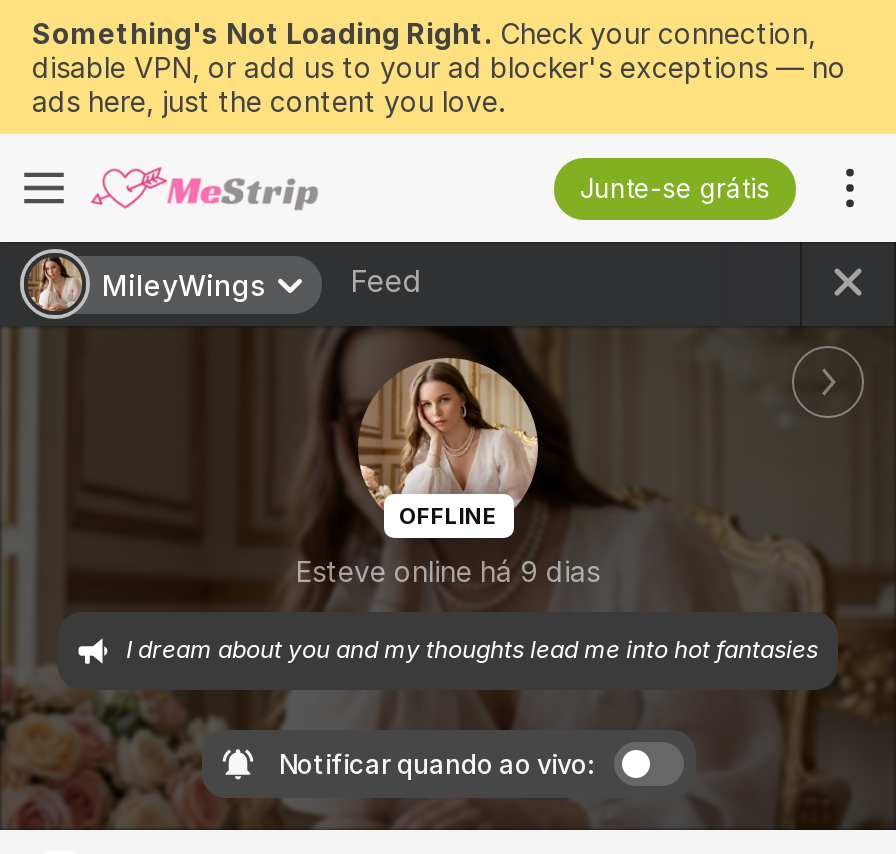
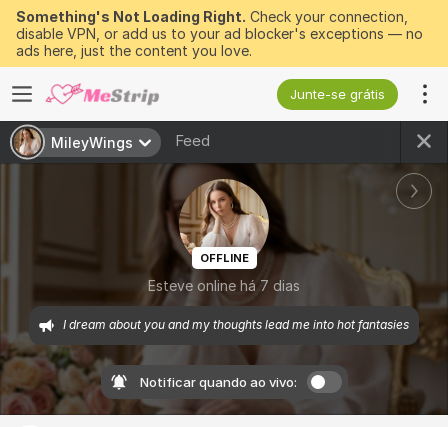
[296,555,600,589] Esteve online há 9 dias -> [148,277,300,294] Esteve online há 7 dias

